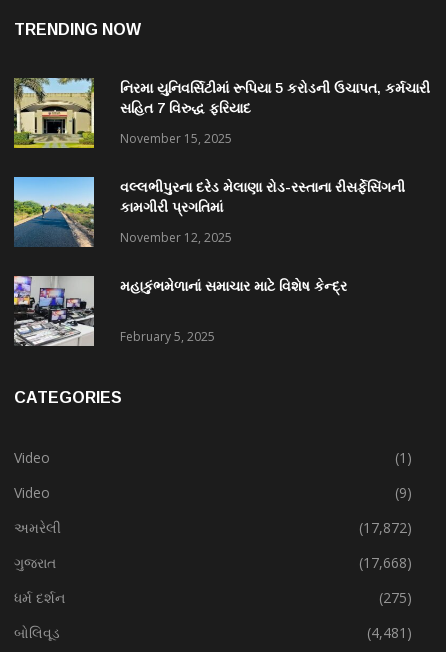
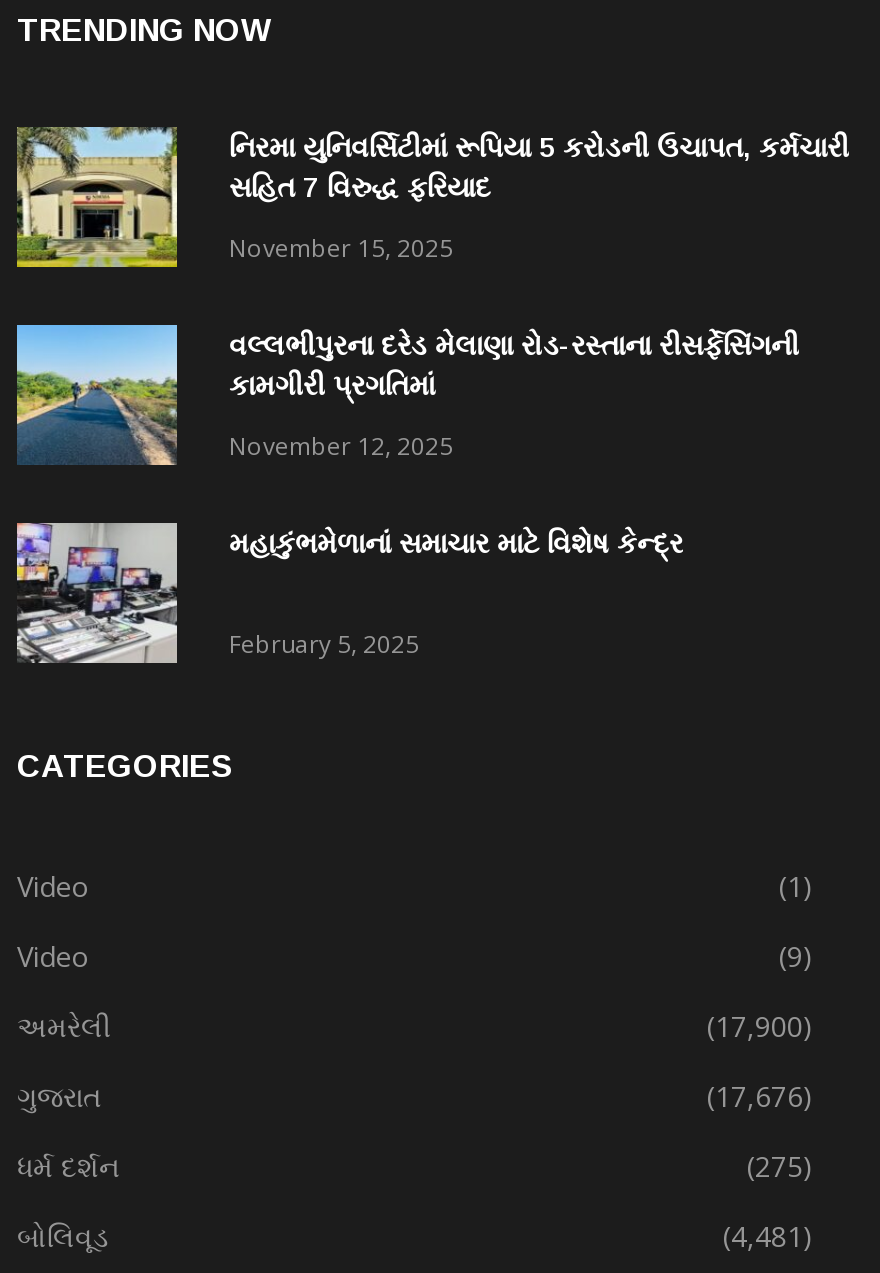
[359,518,412,537] (17,872) -> [707,1007,813,1045] (17,900)
[359,553,412,572] (17,668) -> [707,1077,813,1115] (17,676)

